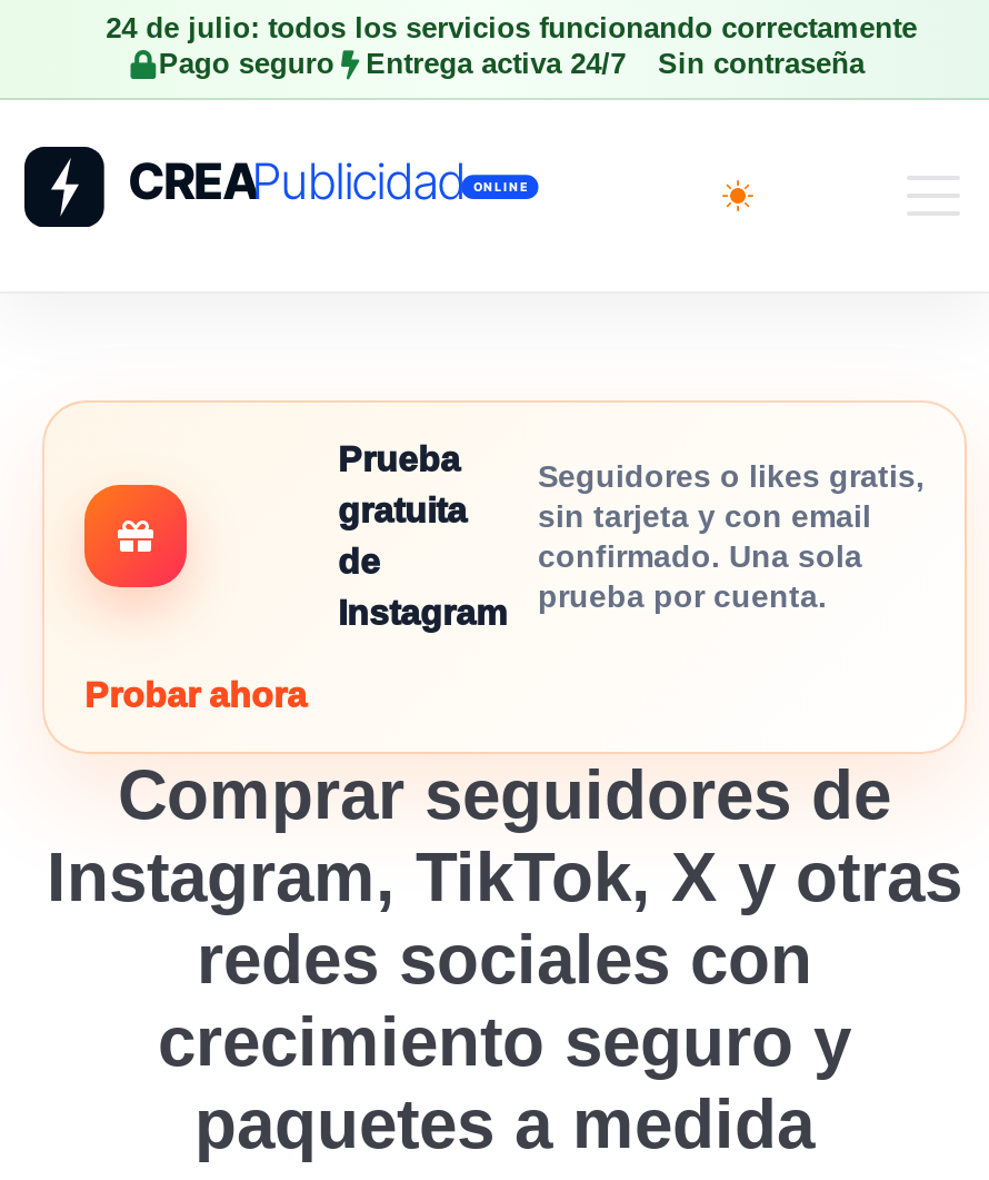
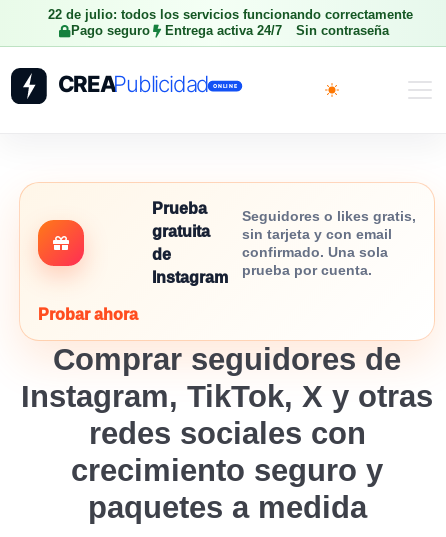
[106,11,917,44] 24 de julio: todos los servicios funcionando correctamente -> [48,7,413,22] 22 de julio: todos los servicios funcionando correctamente

